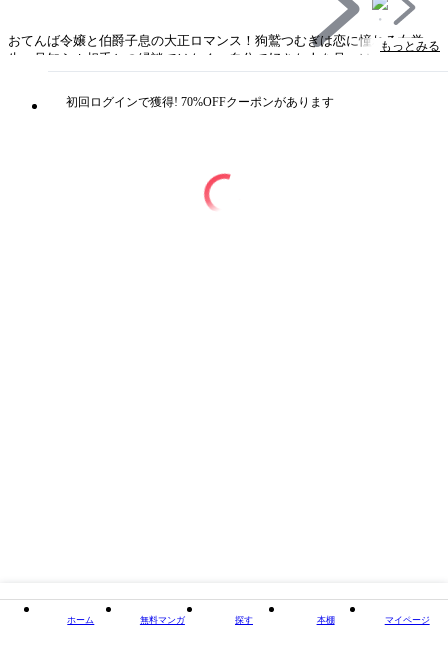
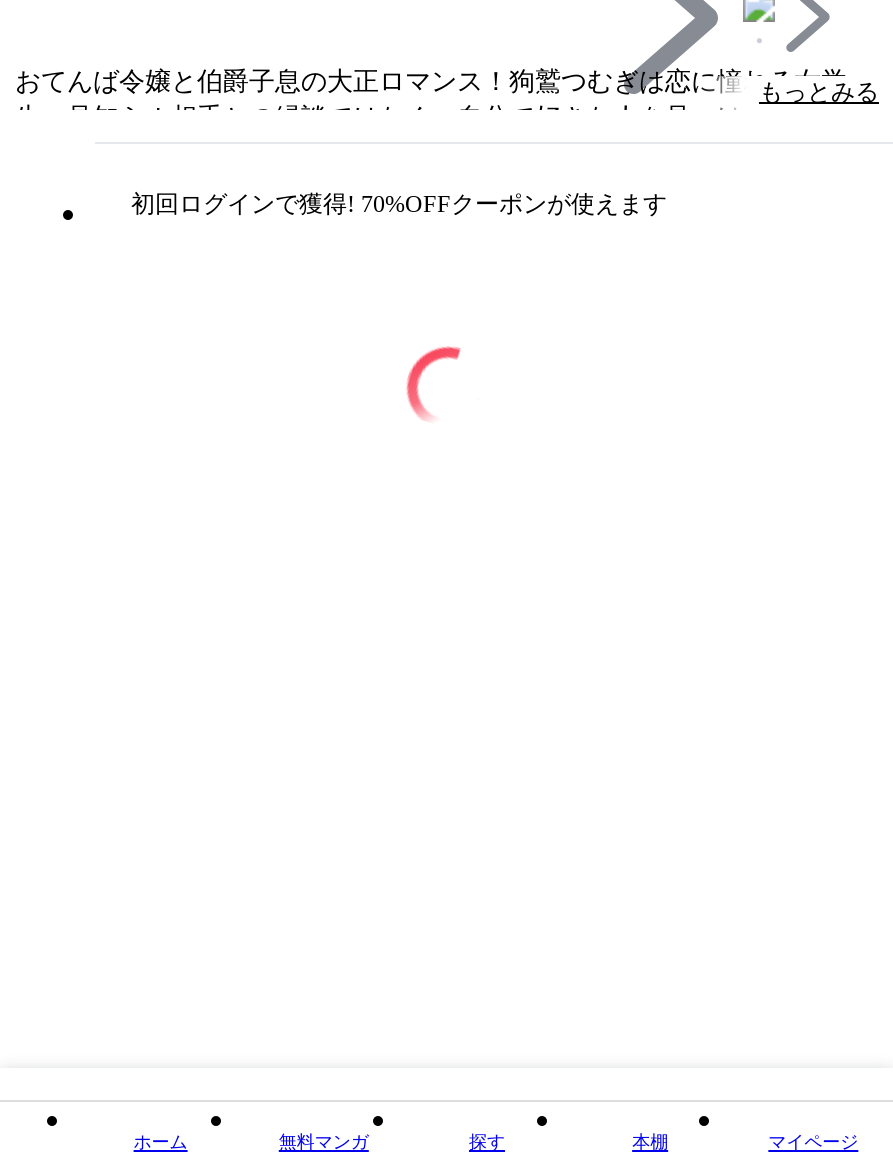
[66,95,334,109] 初回ログインで獲得! 70%OFFクーポンがあります -> [131,190,667,218] 初回ログインで獲得! 70%OFFクーポンが使えます

